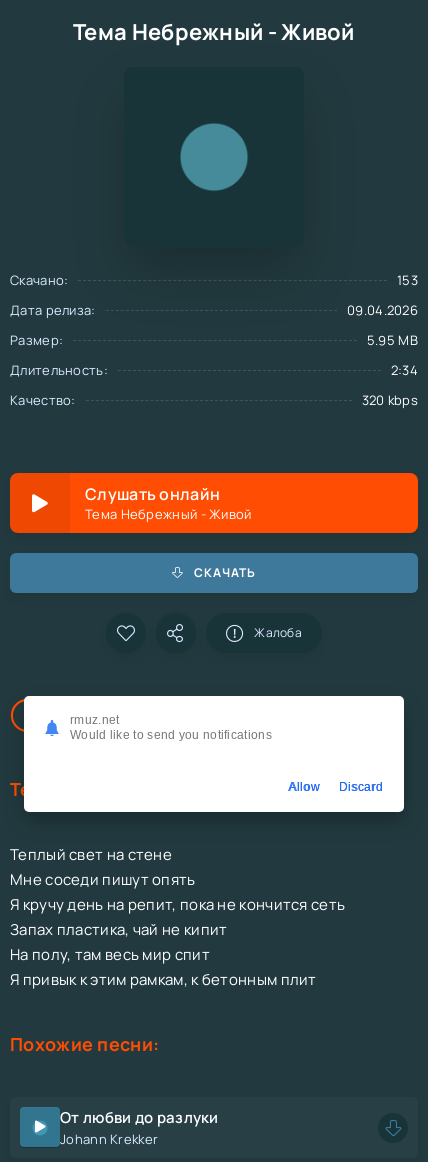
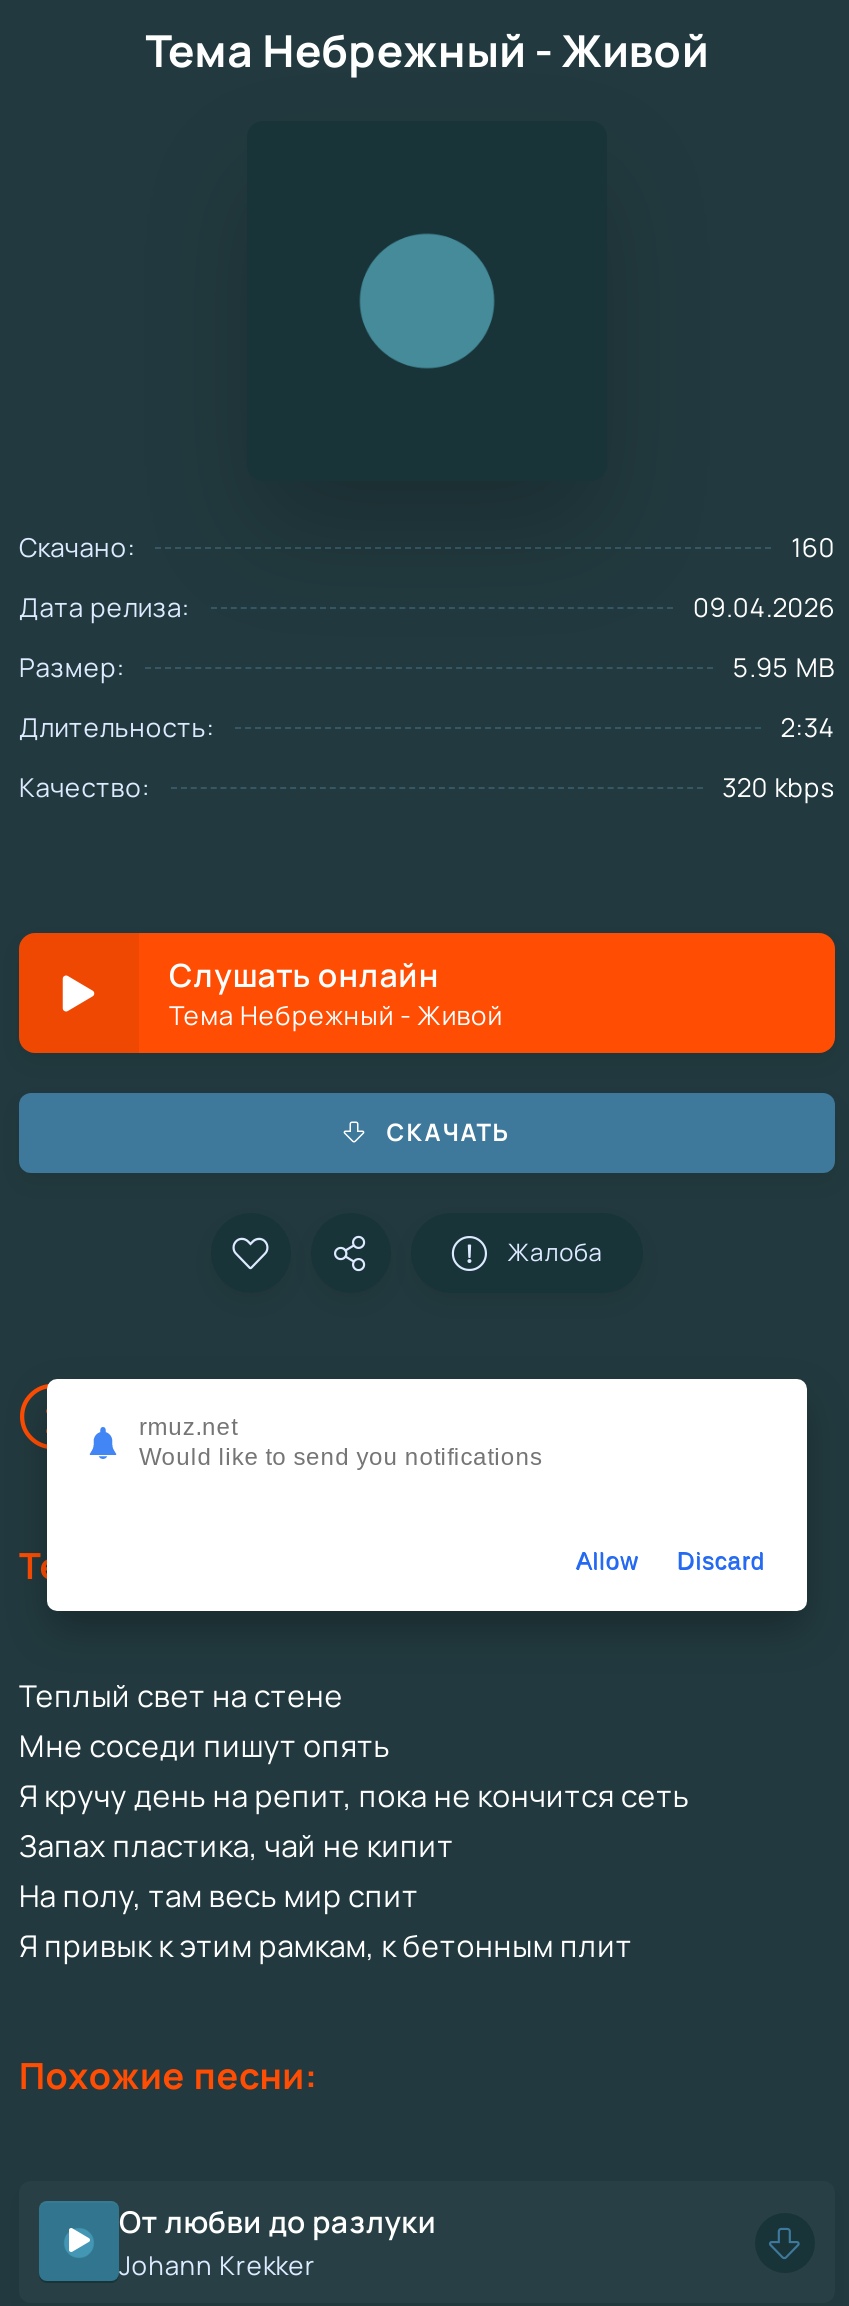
[397,271,418,289] 153 -> [791,529,835,565] 160

